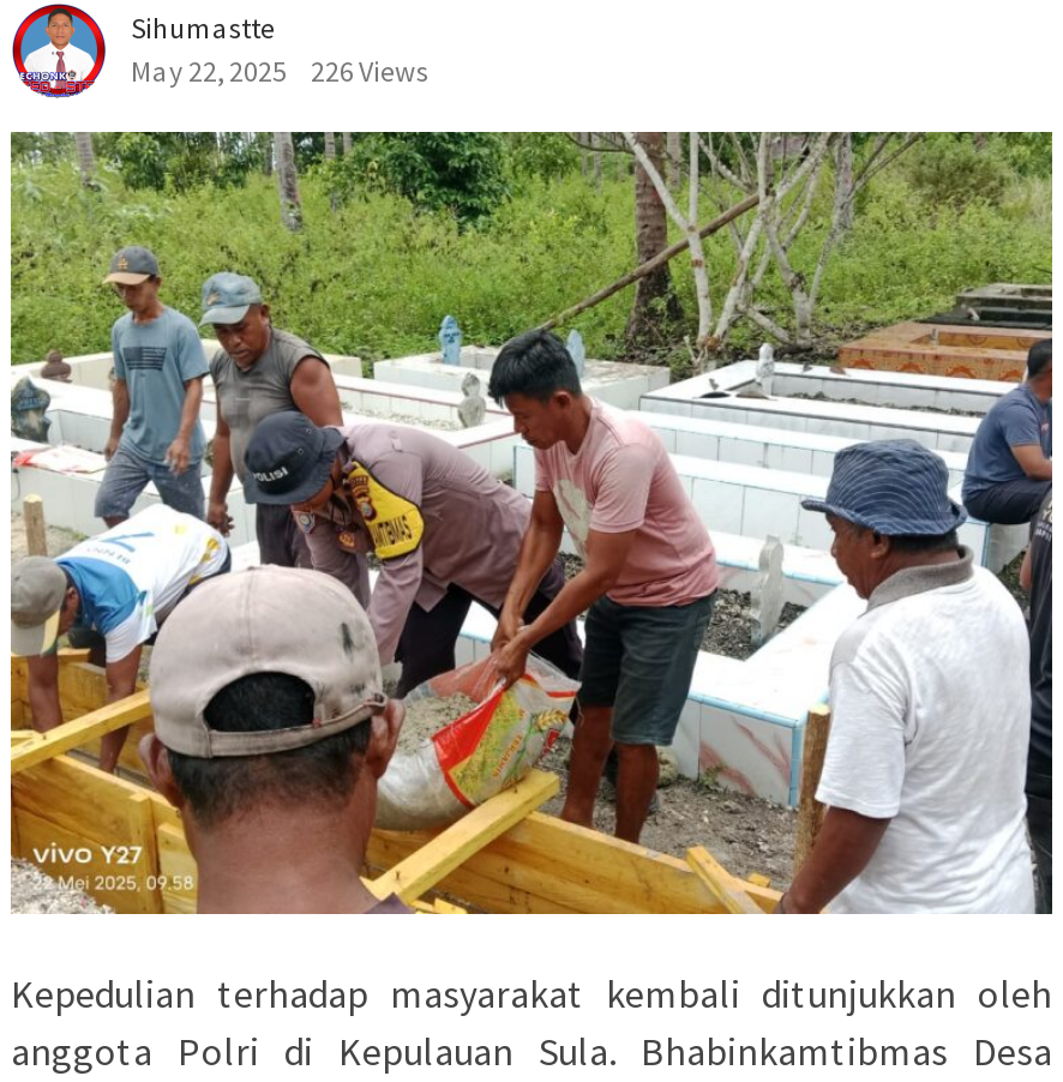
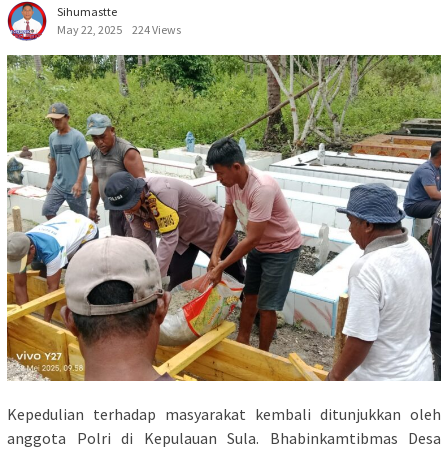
[131,53,428,89] May 22, 2025 226 Views -> [57,22,181,37] May 22, 2025 224 Views

